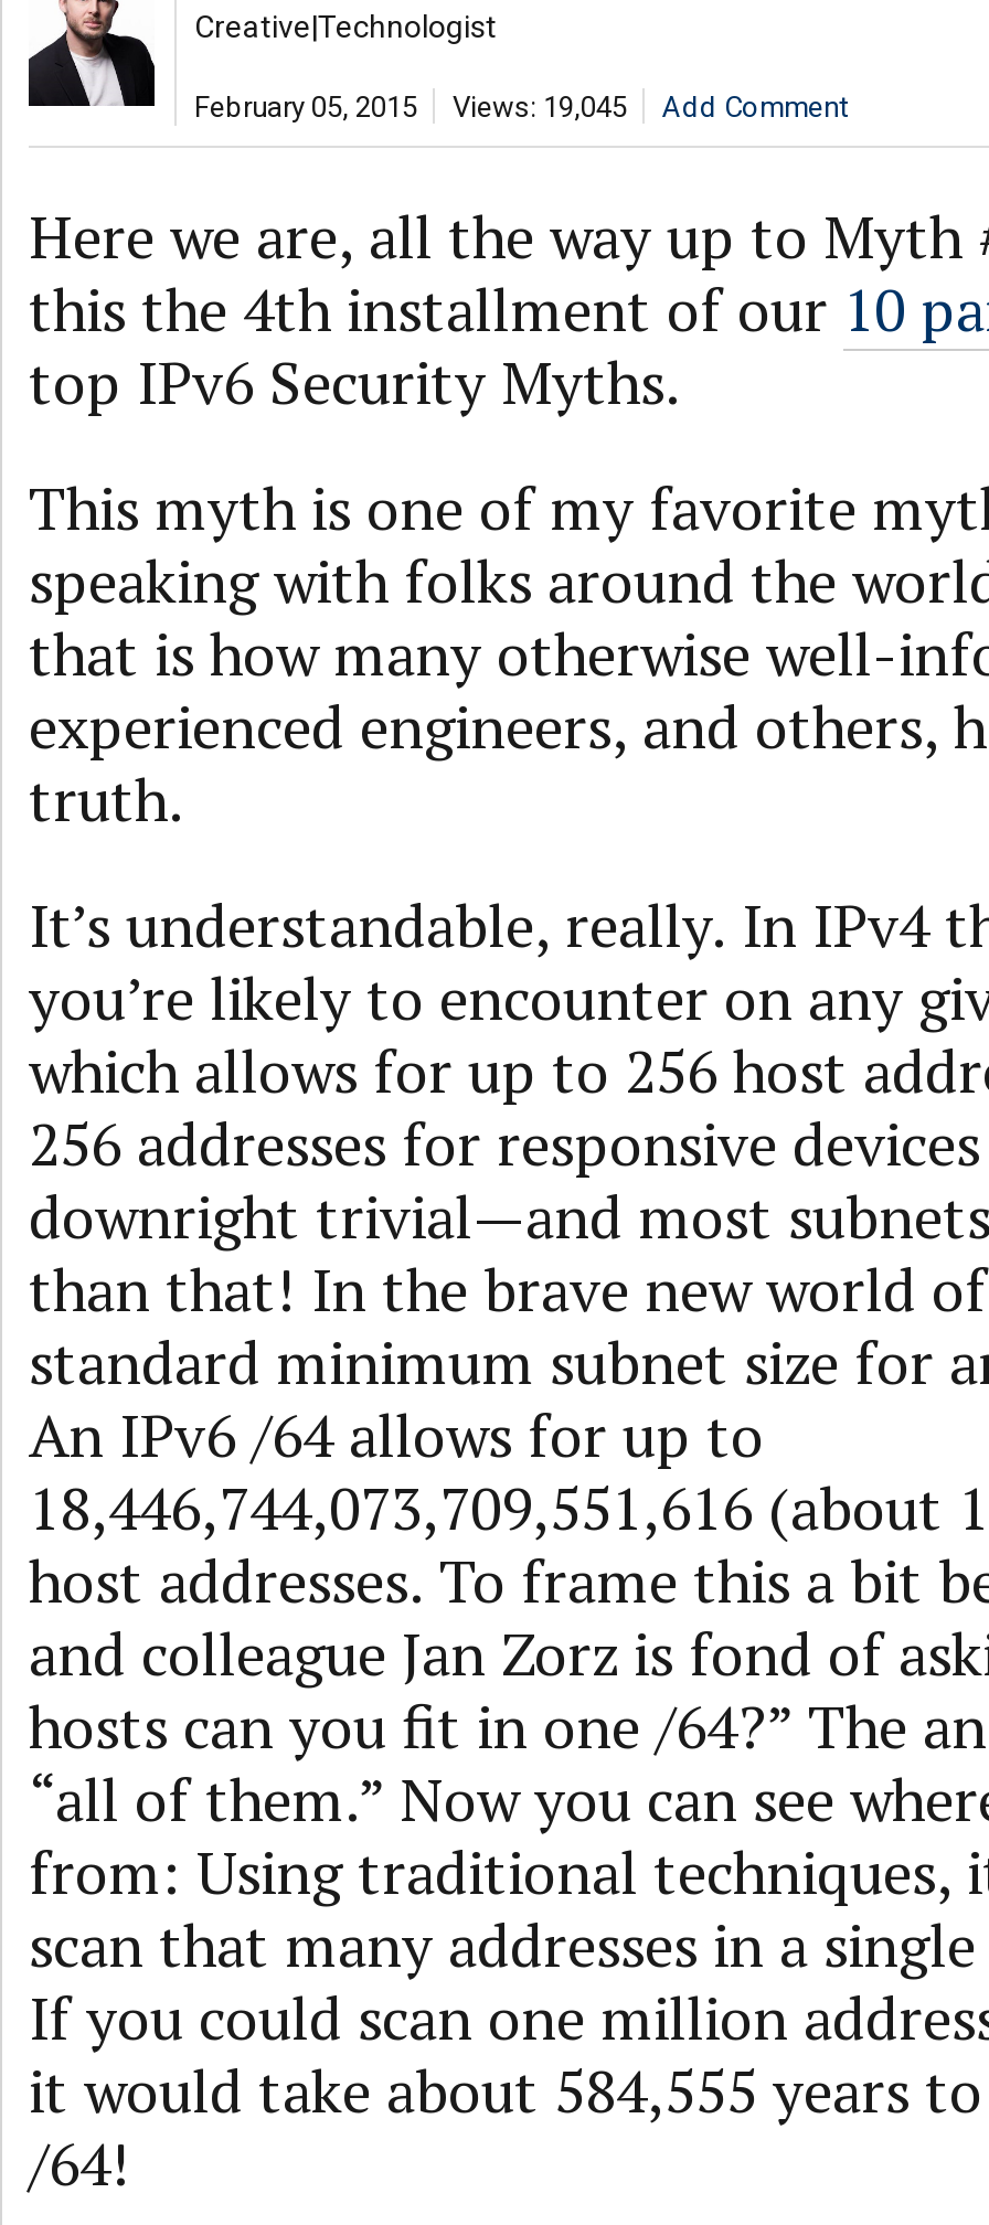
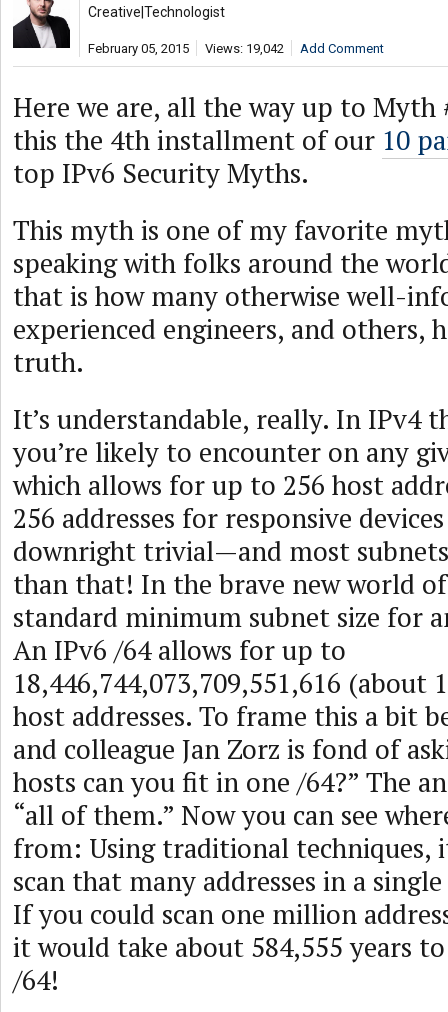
[194,91,848,124] February 05, 2015 Views: 19,045 Add Comment -> [88,41,384,56] February 05, 2015 Views: 19,042 Add Comment

